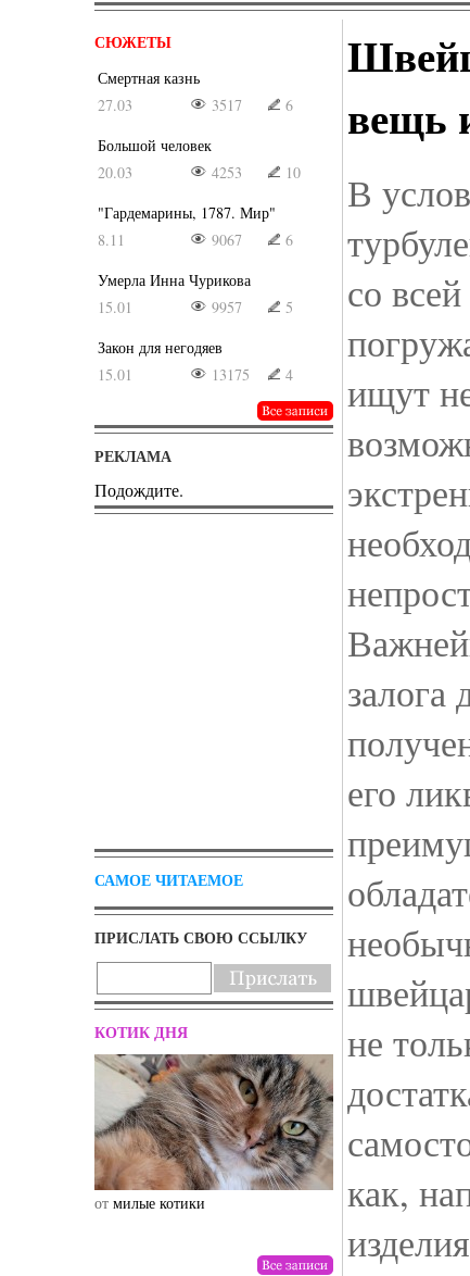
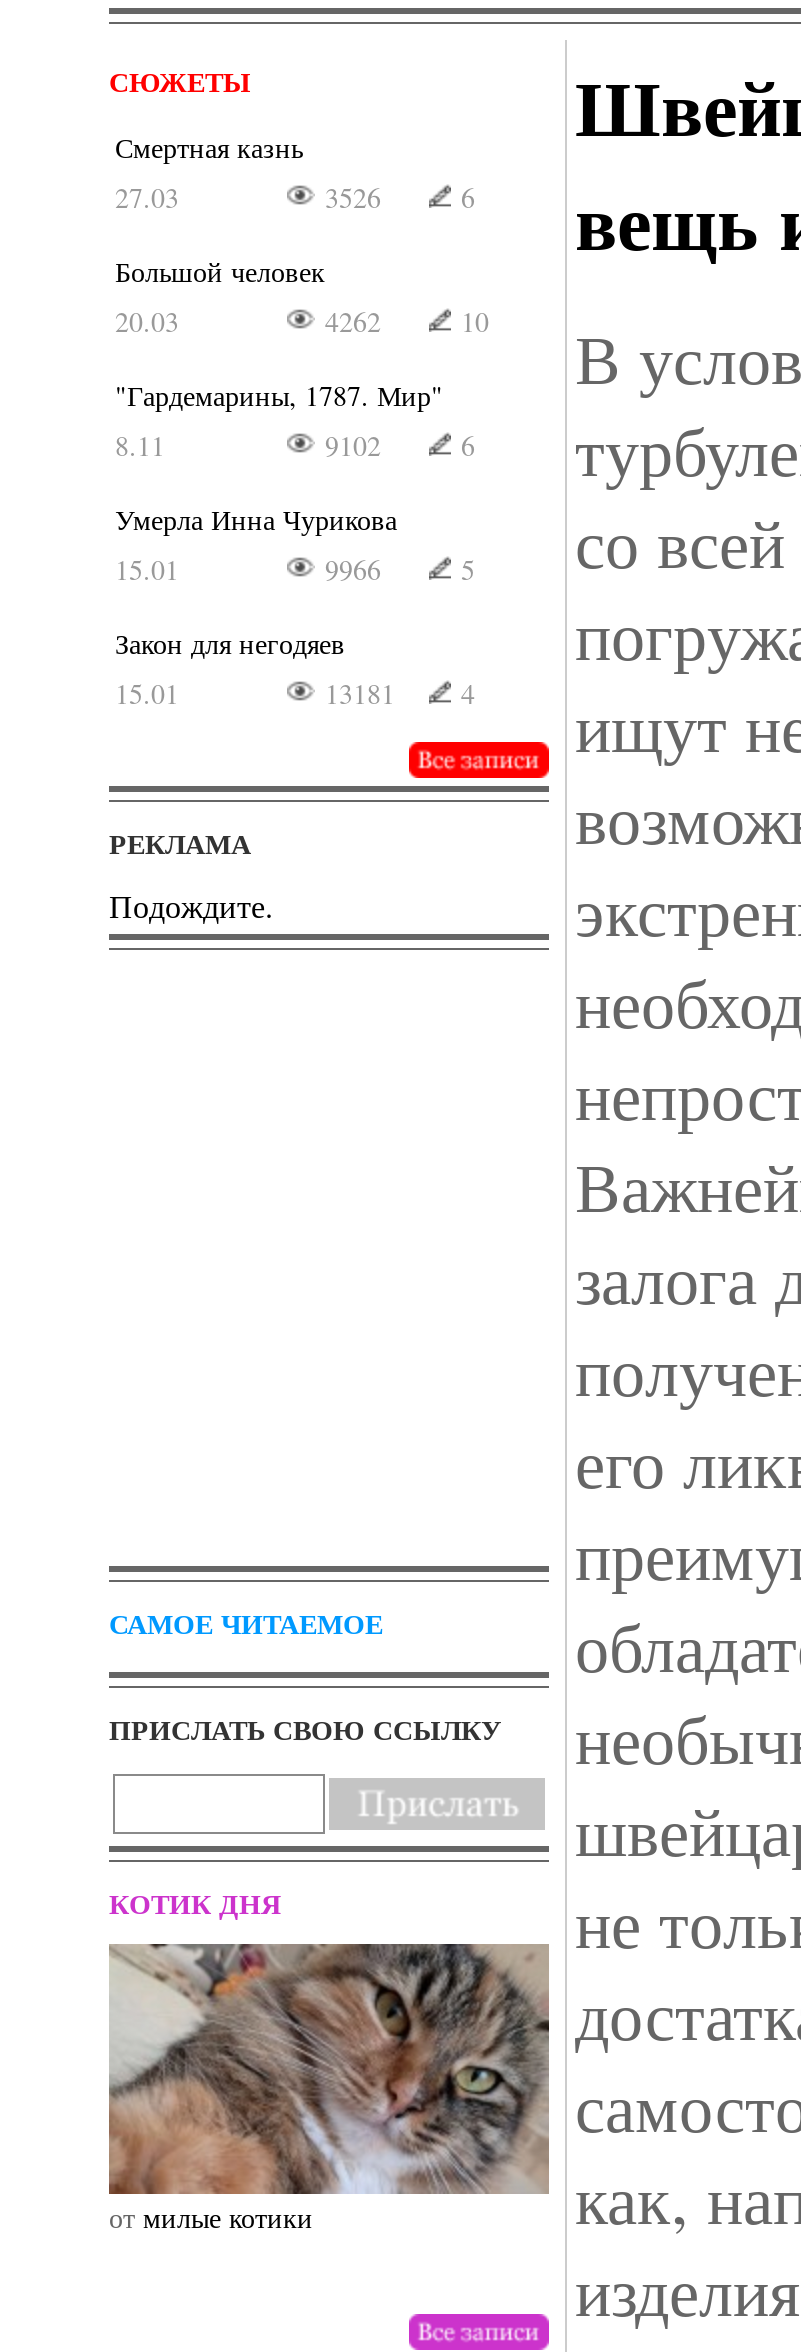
[206,95,293,115] 3517 6 -> [315,178,475,216] 3526 6
[206,162,301,183] 4253 10 -> [315,302,489,340] 4262 10
[206,229,293,250] 9067 6 -> [315,426,475,464] 9102 6
[206,297,293,317] 9957 5 -> [315,550,475,588] 9966 5
[206,364,293,385] 13175 4 -> [315,674,475,712] 13181 4

